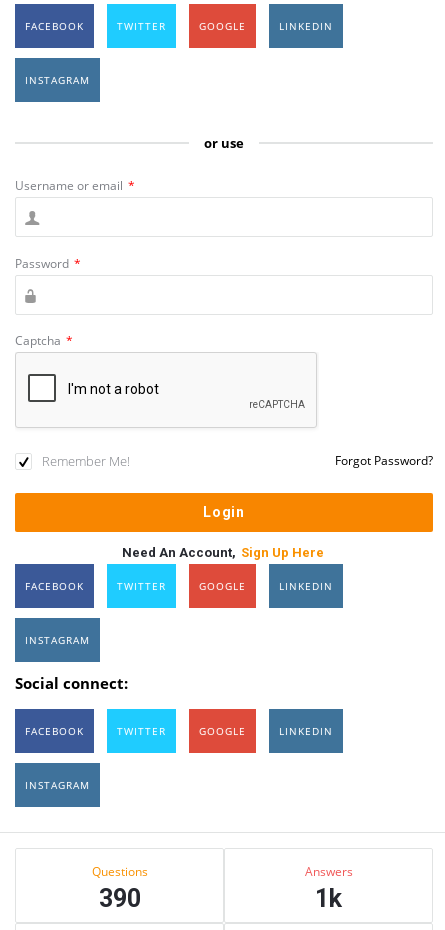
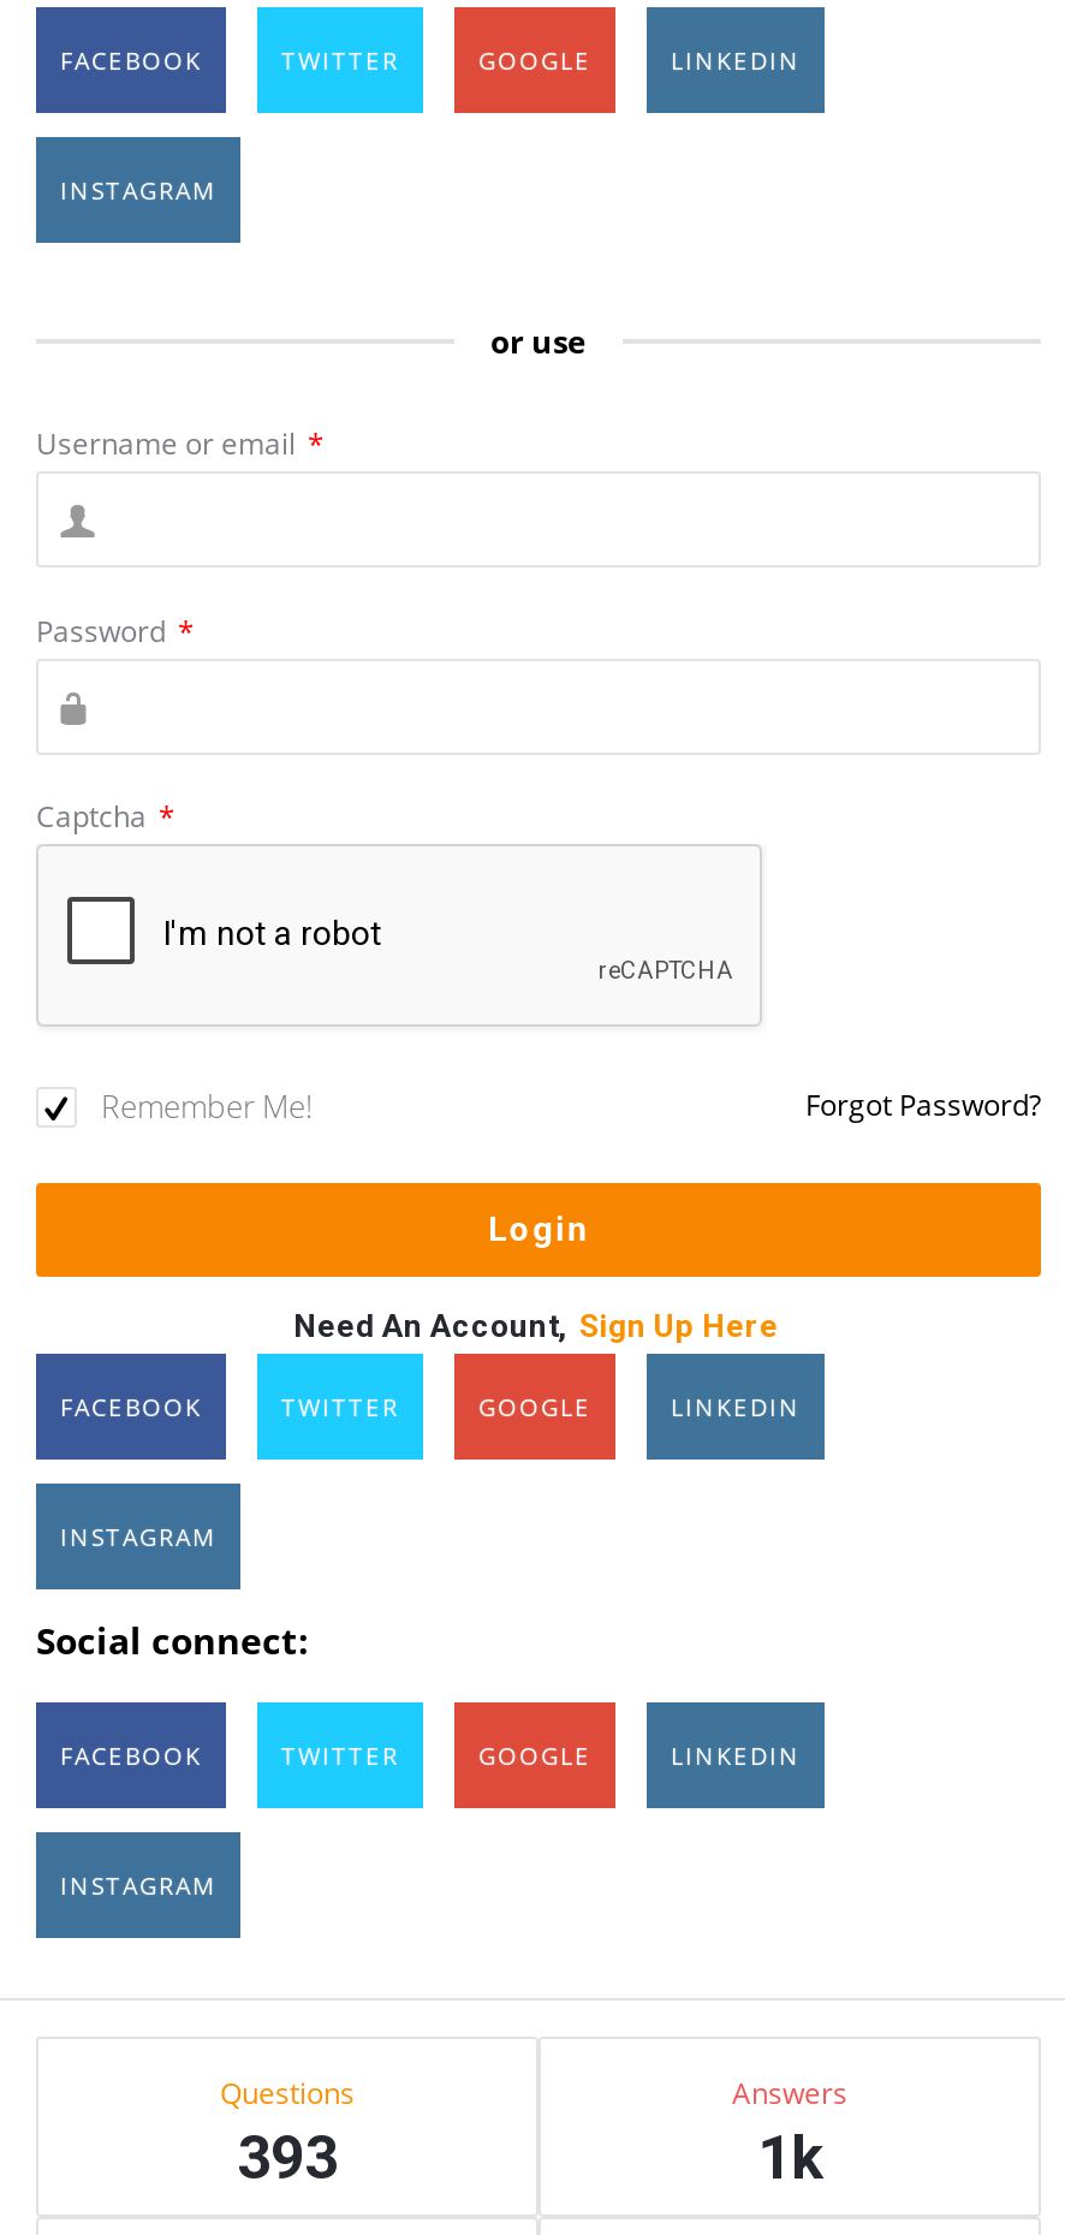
[98,884,140,913] 390 -> [237,2123,338,2193] 393

